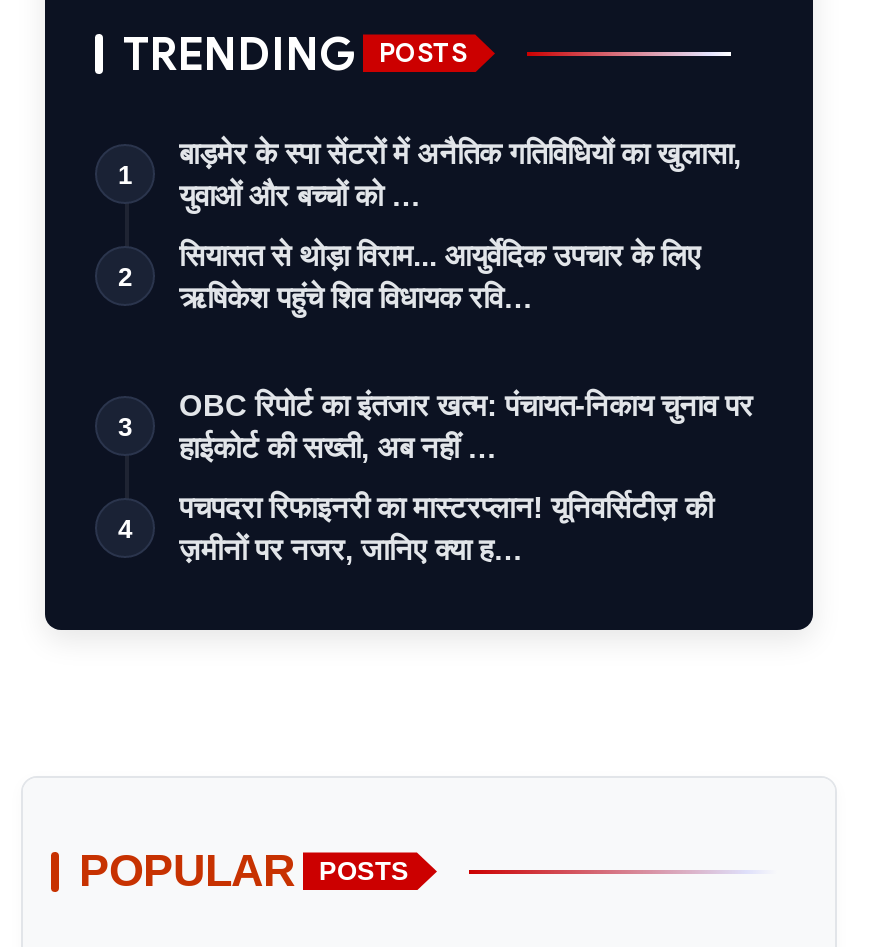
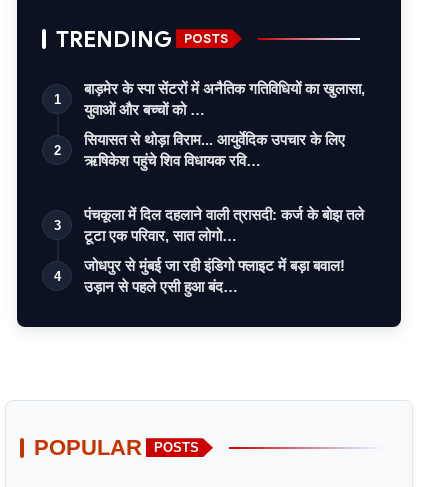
[179,388,753,464] OBC रिपोर्ट का इंतजार खत्म: पंचायत-निकाय चुनाव पर | हाईकोर्ट की सख्ती, अब नहीं … -> [84,206,364,244] पंचकूला में दिल दहलाने वाली त्रासदी: कर्ज के बोझ तले | टूटा एक परिवार, सात लोगो…
[179,490,713,566] पचपदरा रिफाइनरी का मास्टरप्लान! यूनिवर्सिटीज़ की | ज़मीनों पर नजर, जानिए क्या ह… -> [84,257,345,295] जोधपुर से मुंबई जा रही इंडिगो फ्लाइट में बड़ा बवाल! | उड़ान से पहले एसी हुआ बंद…

